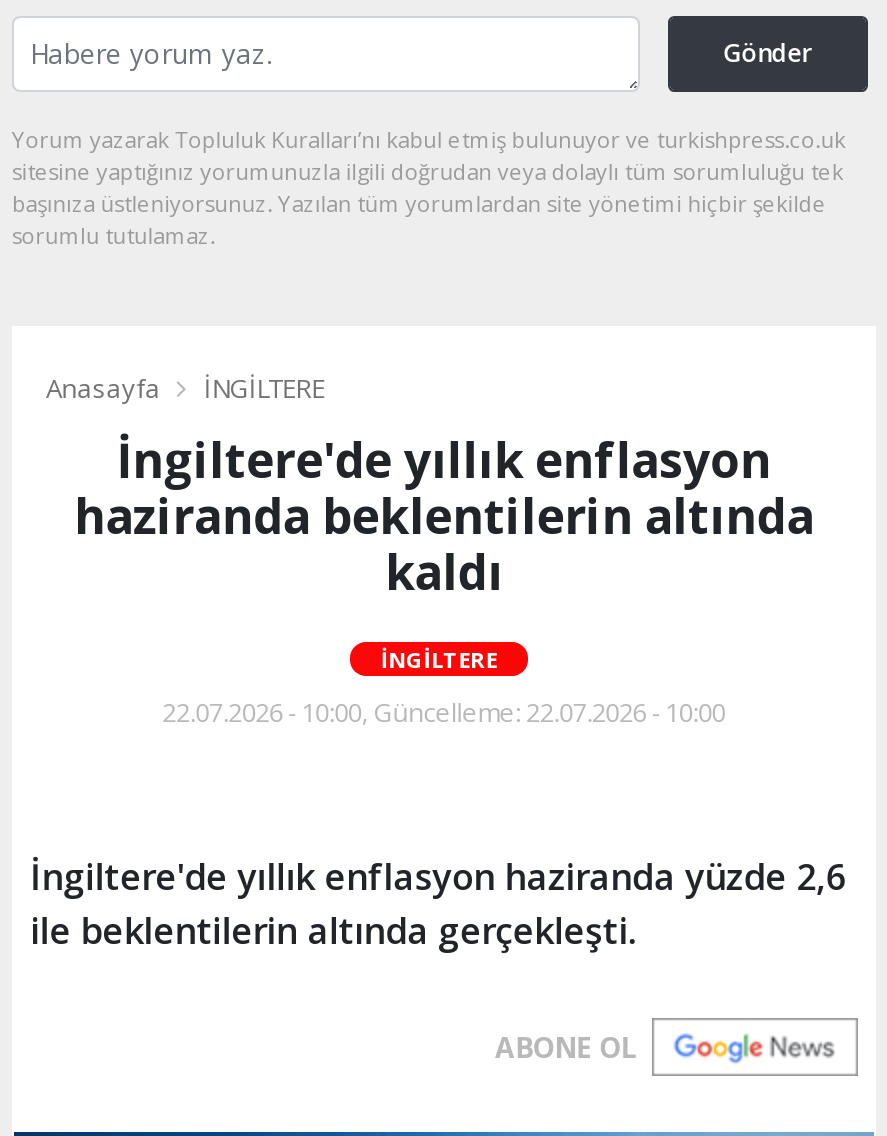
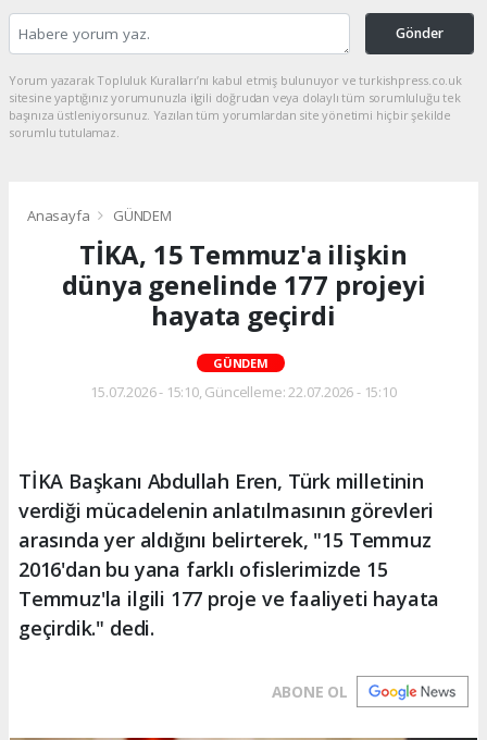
[74,371,814,605] İNGİLTERE | İngiltere'de yıllık enflasyon | haziranda beklentilerin altında | kaldı -> [62,206,425,333] GÜNDEM | TİKA, 15 Temmuz'a ilişkin | dünya genelinde 177 projeyi | hayata geçirdi
[381,645,497,675] İNGİLTERE -> [213,355,268,372] GÜNDEM
[163,695,725,731] 22.07.2026 - 10:00, Güncelleme: 22.07.2026 - 10:00 -> [91,382,396,402] 15.07.2026 - 15:10, Güncelleme: 22.07.2026 - 15:10
[30,853,845,955] İngiltere'de yıllık enflasyon haziranda yüzde 2,6 | ile beklentilerin altında gerçekleşti. -> [18,468,439,641] TİKA Başkanı Abdullah Eren, Türk milletinin | verdiği mücadelenin anlatılmasının görevleri | arasında yer aldığını belirterek, "15 Temmuz | 2016'dan bu yana farklı ofislerimizde 15 | Temmuz'la ilgili 177 proje ve faaliyeti hayata | geçirdik." dedi.

